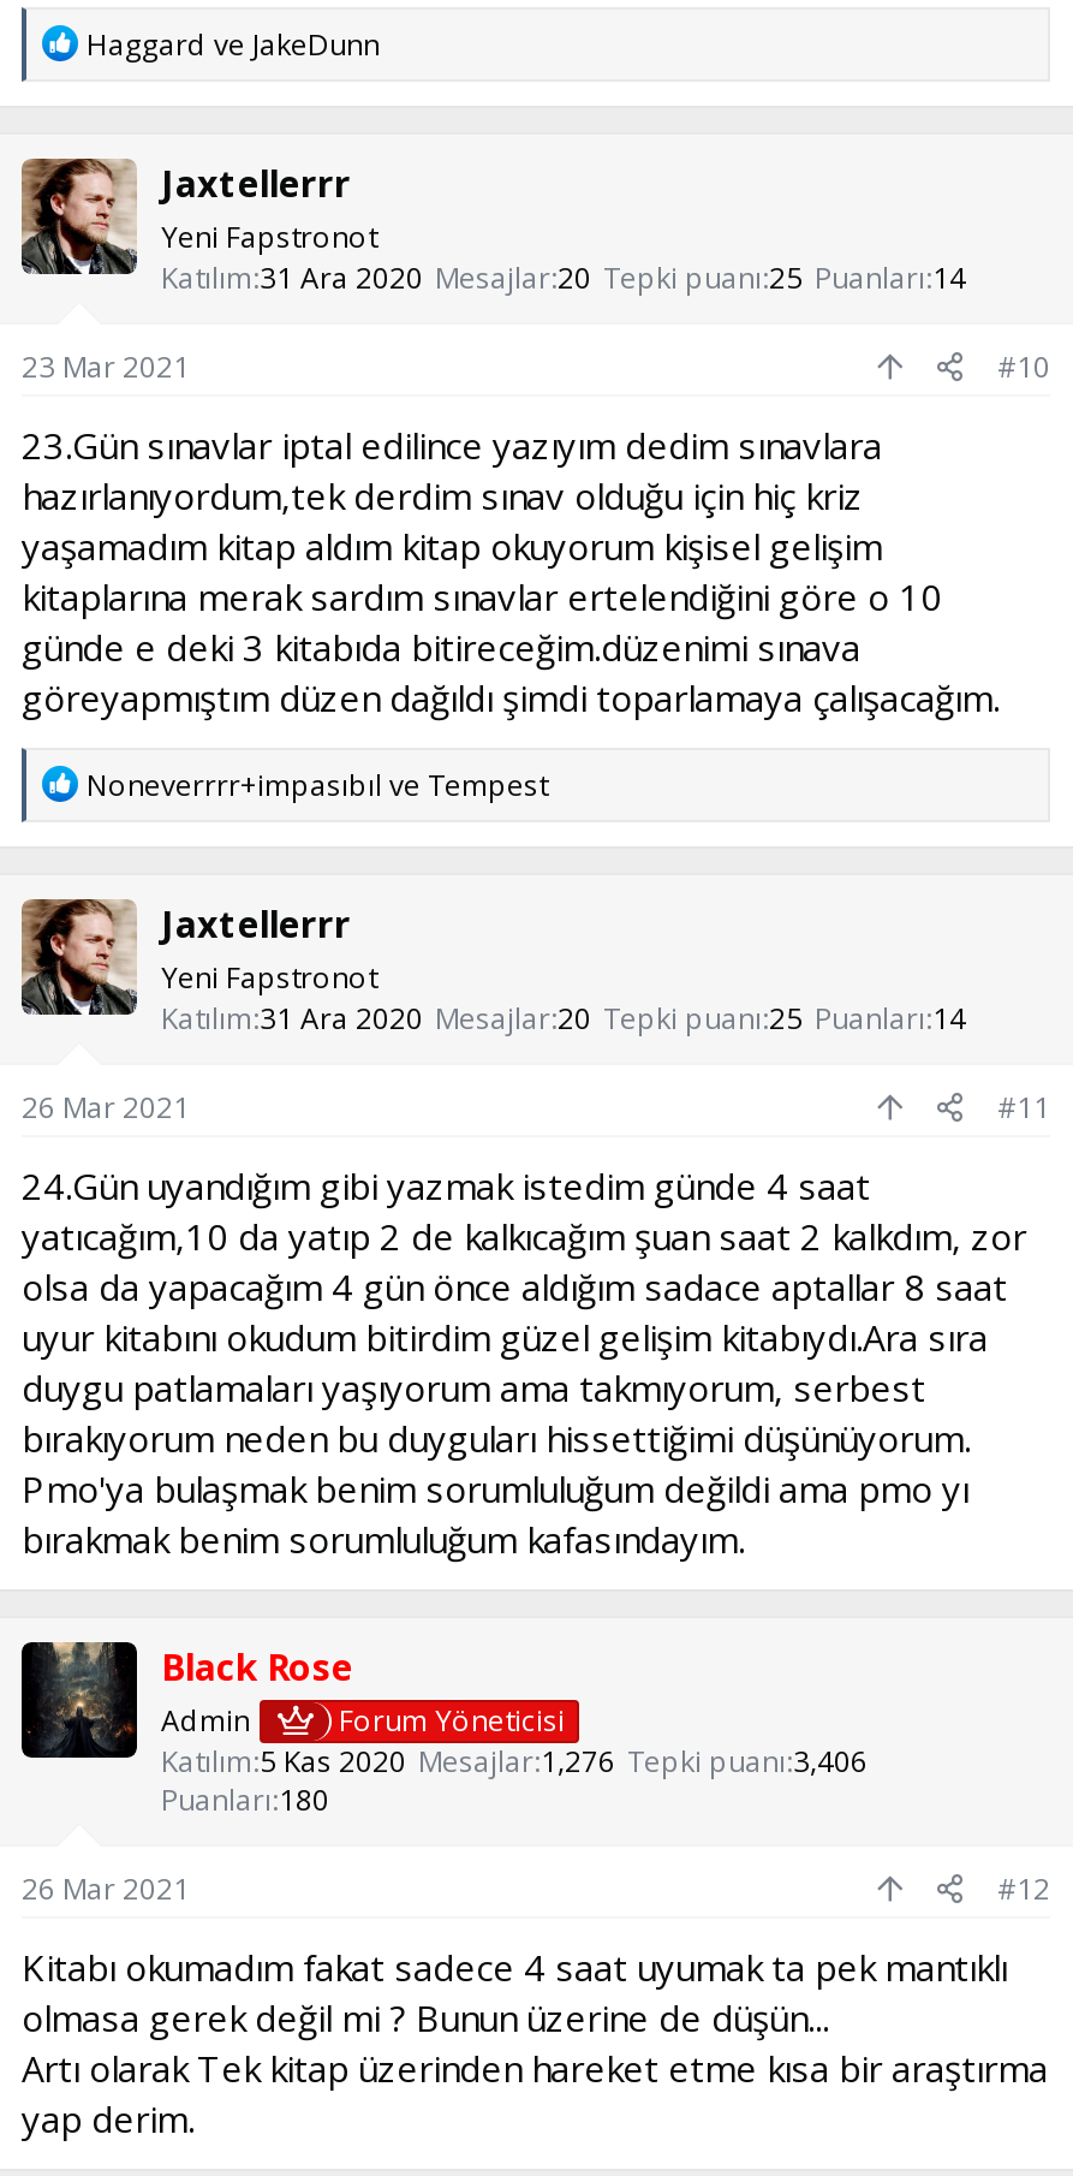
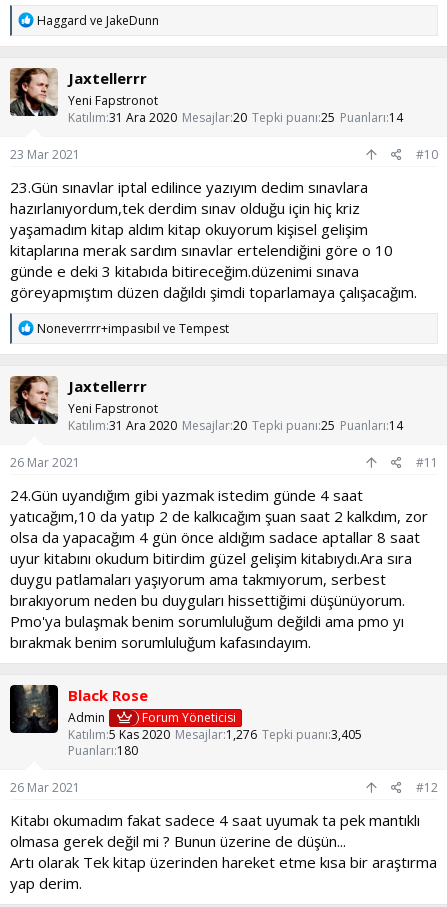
[161,1741,868,1782] Katılım 5 Kas 2020 Mesajlar 1,276 Tepki puanı 3,406 -> [68,726,362,743] Katılım 5 Kas 2020 Mesajlar 1,276 Tepki puanı 3,405

